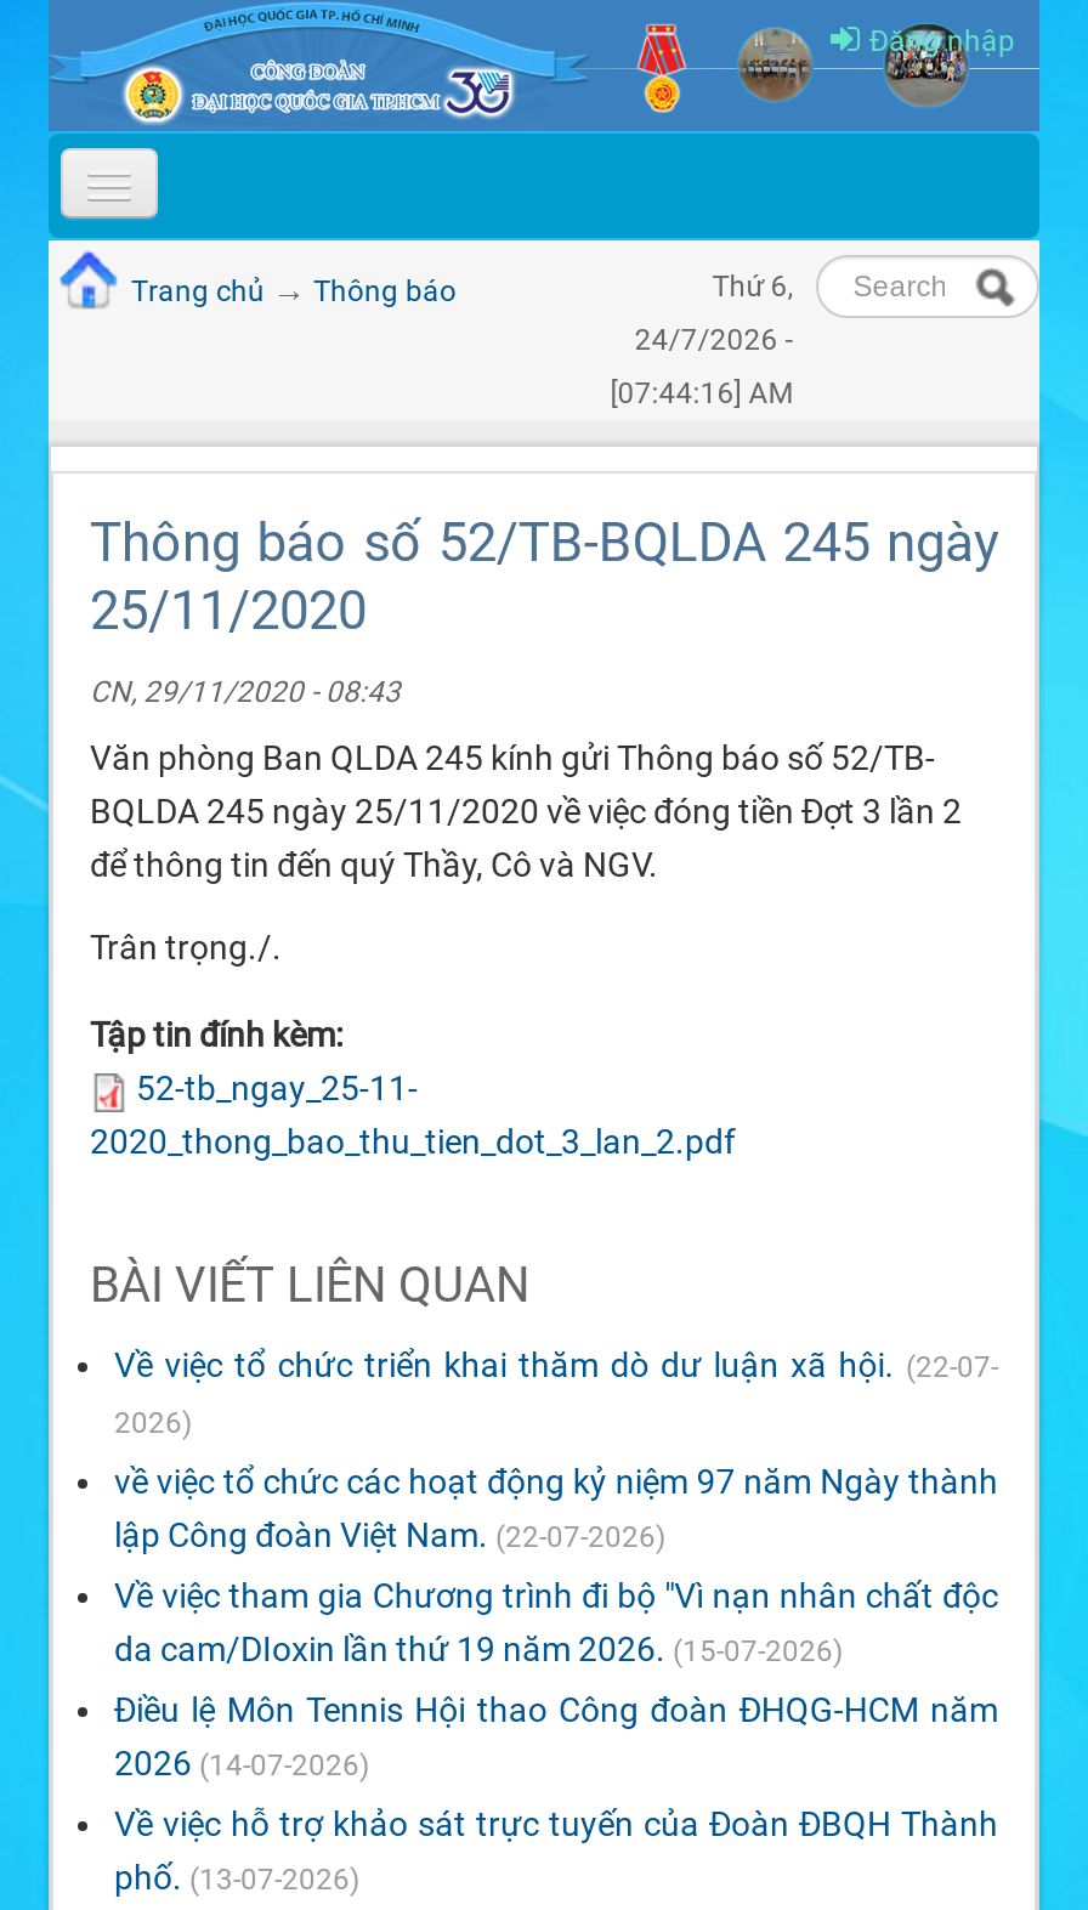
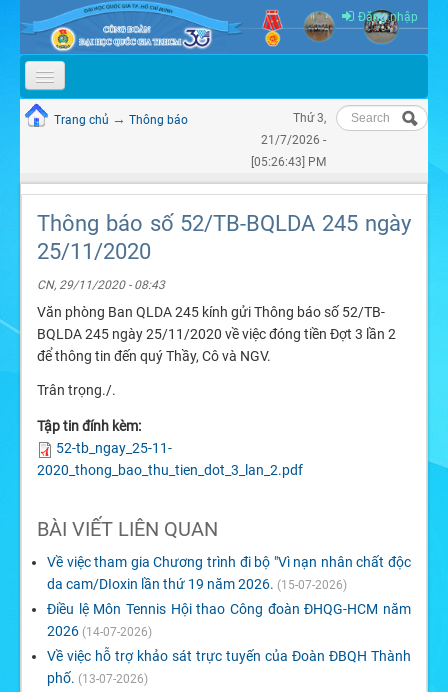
[712,271,792,305] Thứ 6, -> [293,111,326,125] Thứ 3,
[634,324,792,358] 24/7/2026 - -> [261,133,326,147] 21/7/2026 -
[610,377,792,411] [07:44:16] AM -> [251,155,326,169] [05:26:43] PM
[114,1346,998,1555] Về việc tổ chức triển khai thăm dò dư luận xã hội. (22-07- | 2026) | về việc tổ chức các hoạt động kỷ niệm 97 năm Ngày thành | lập Công đoàn Việt Nam. (22-07-2026) -> none

